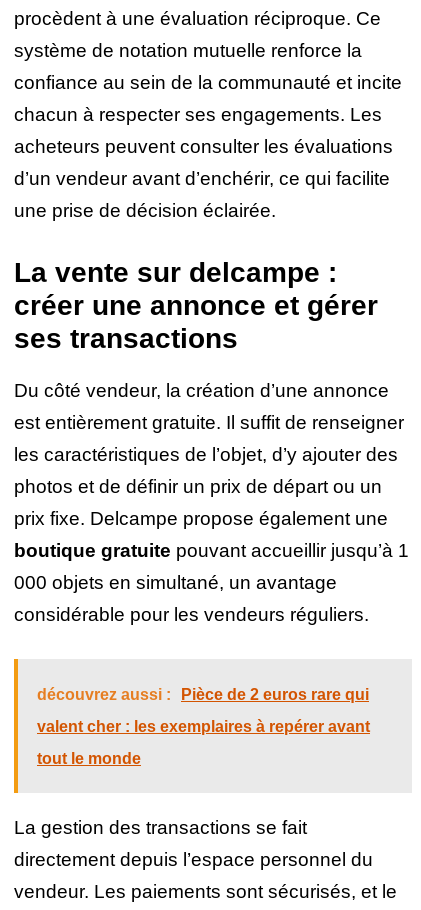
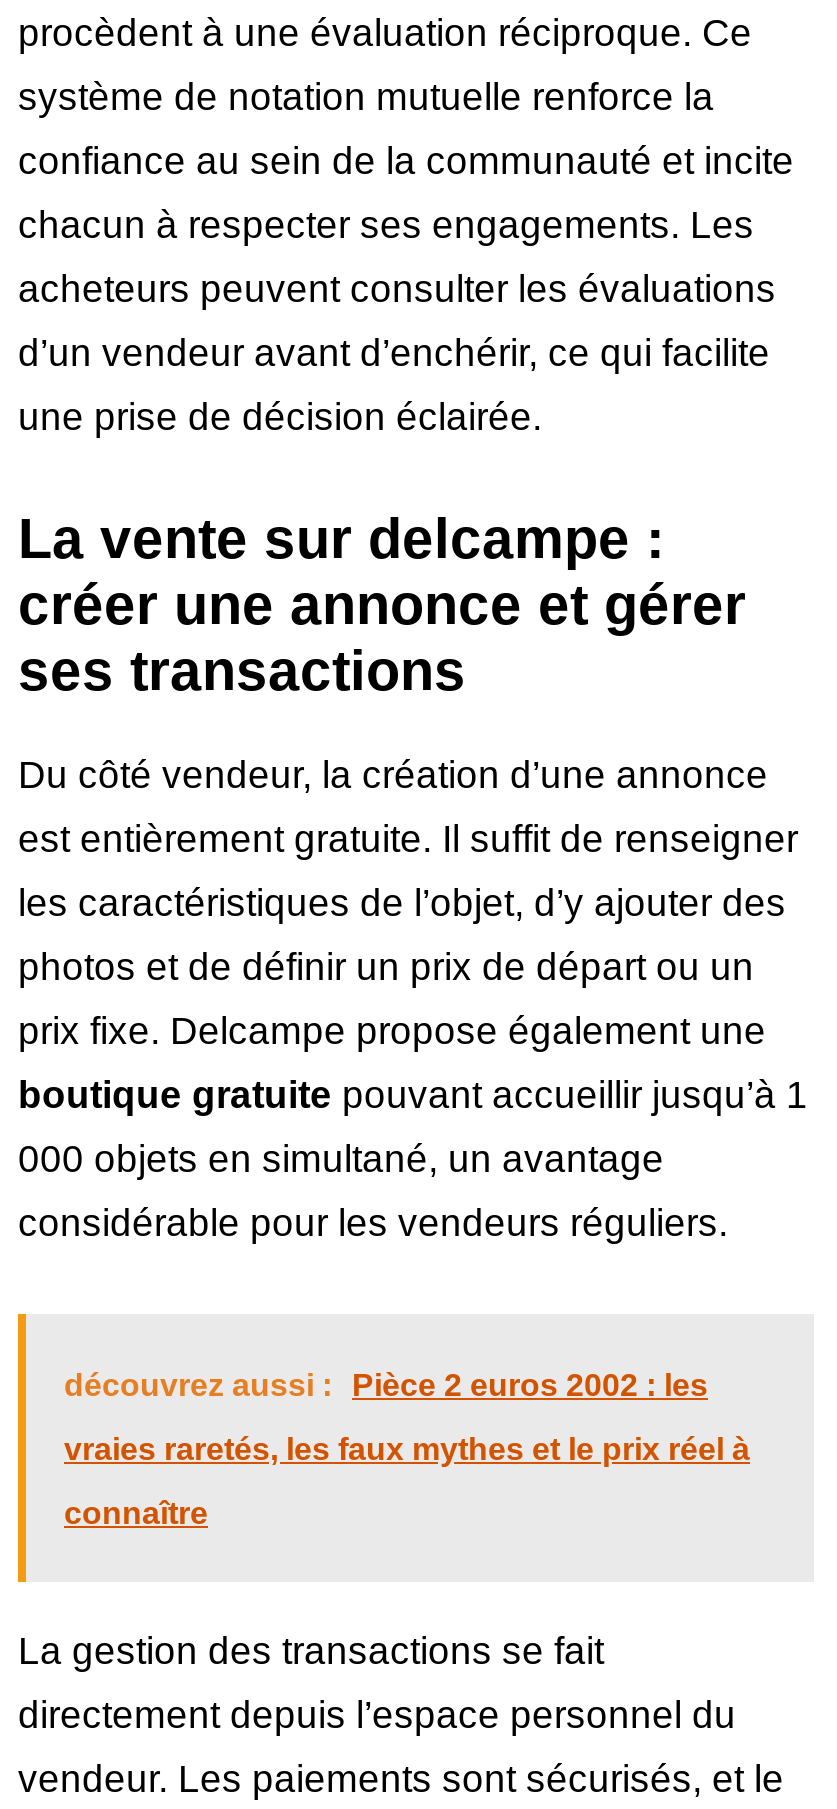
[37,686,369,703] découvrez aussi : Pièce de 2 euros rare qui -> [64,1368,708,1402] découvrez aussi : Pièce 2 euros 2002 : les
[37,718,370,735] valent cher : les exemplaires à repérer avant -> [64,1432,750,1466] vraies raretés, les faux mythes et le prix réel à
[37,750,141,767] tout le monde -> [64,1496,208,1530] connaître

